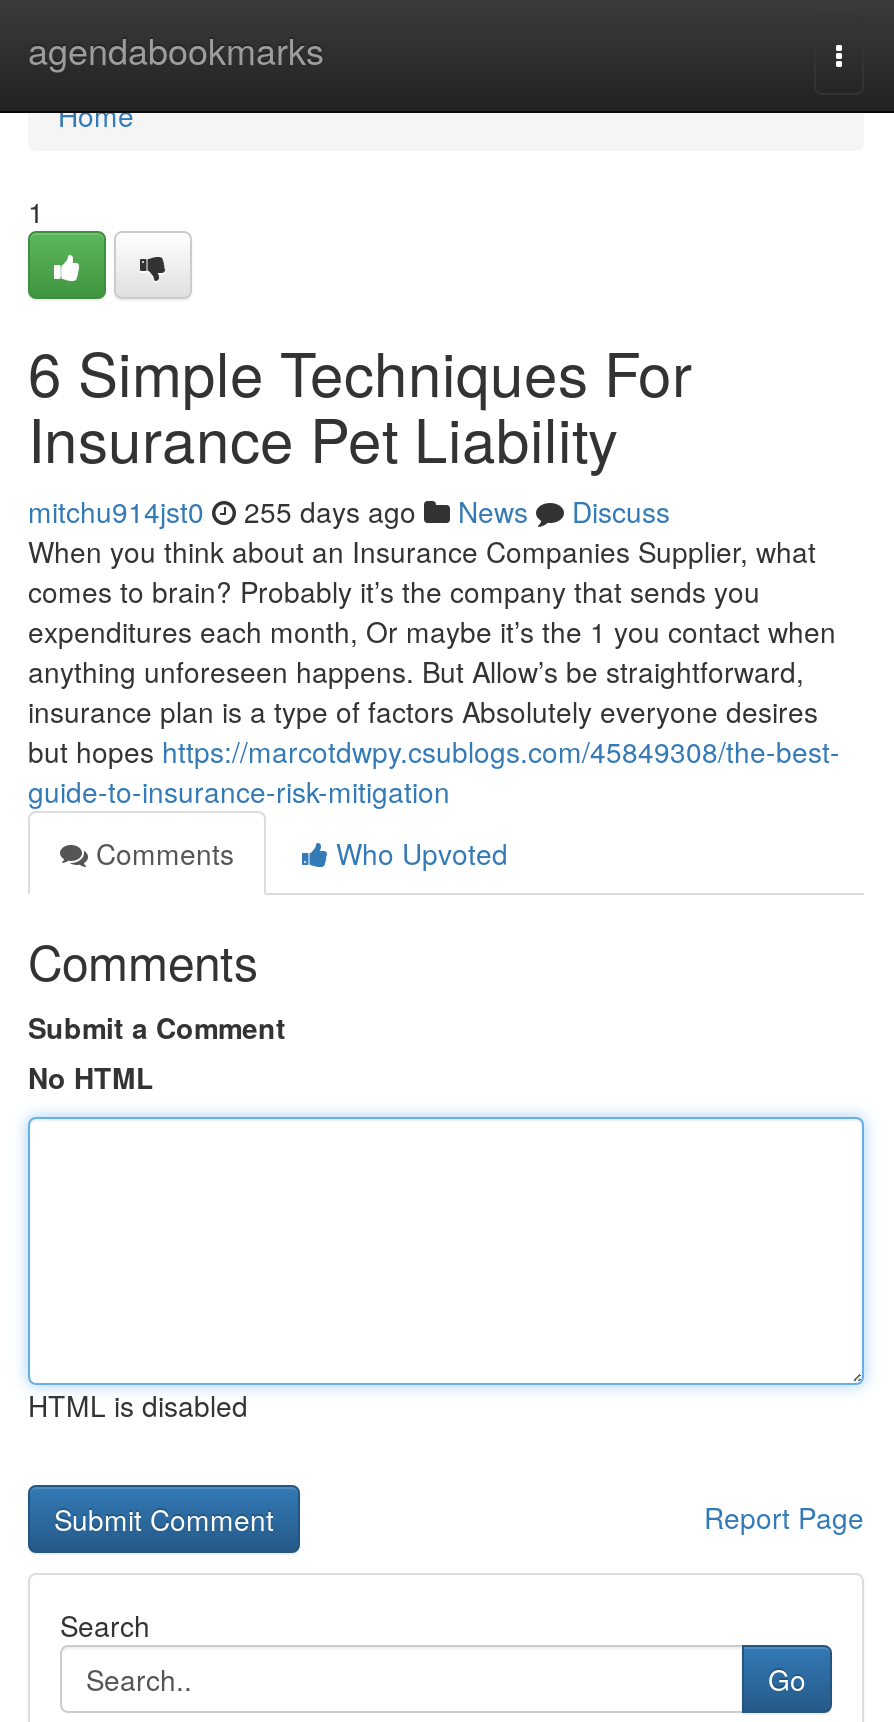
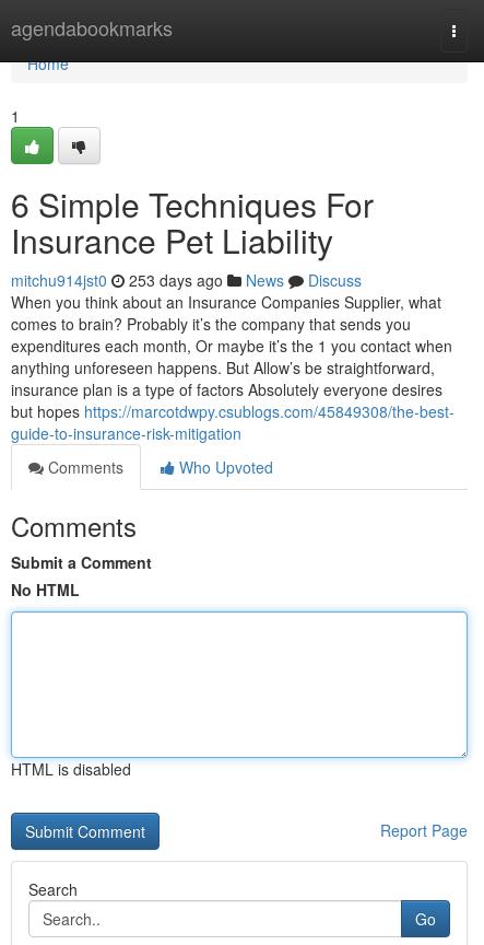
[28,491,670,531] mitchu914jst0 255 days ago News Discuss -> [11,269,362,291] mitchu914jst0 253 days ago News Discuss

